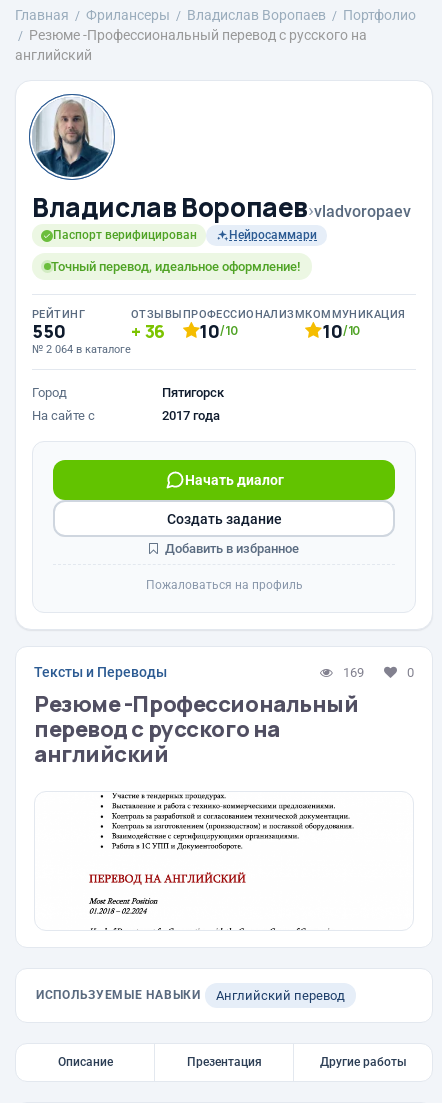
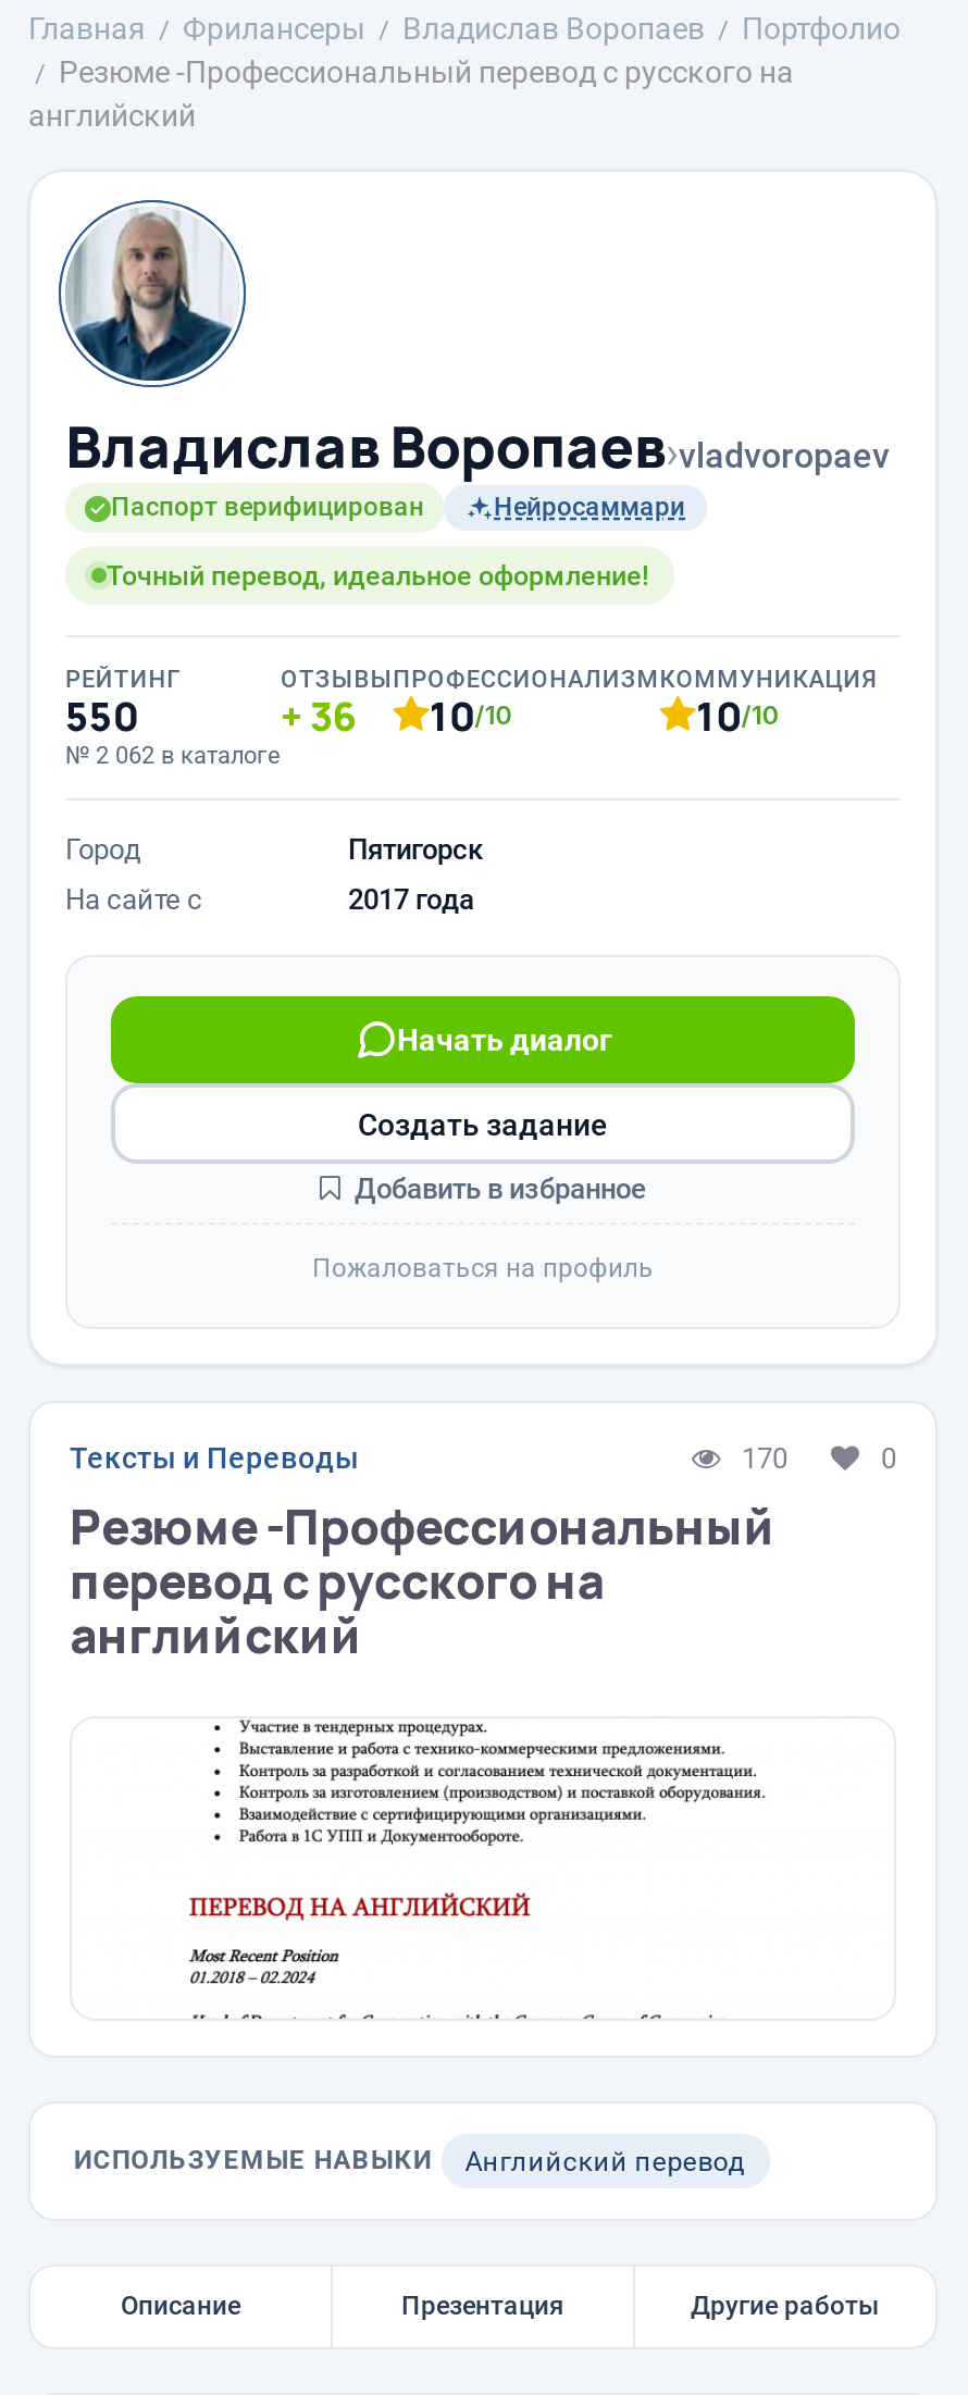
[32,343,131,356] № 2 064 в каталоге -> [65,742,281,770] № 2 062 в каталоге
[343,664,364,679] 169 -> [742,1441,787,1474] 170

